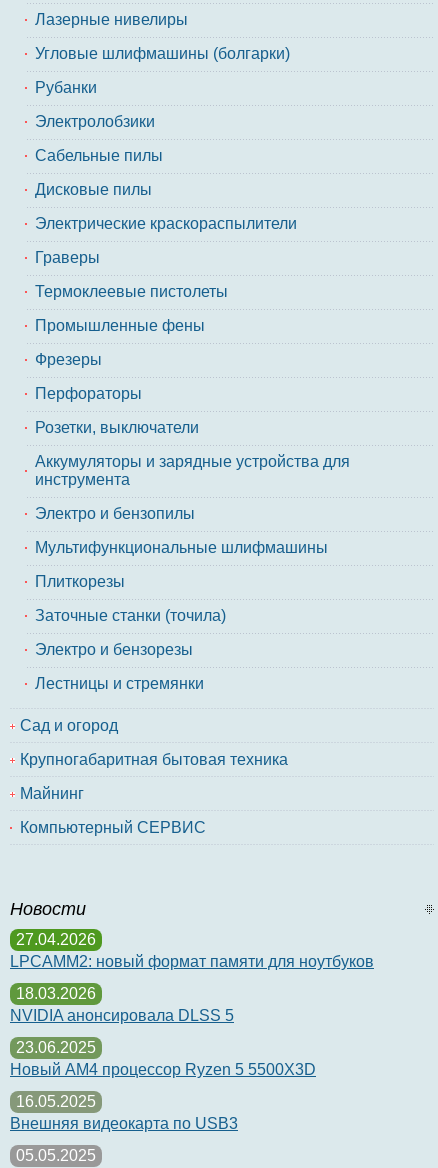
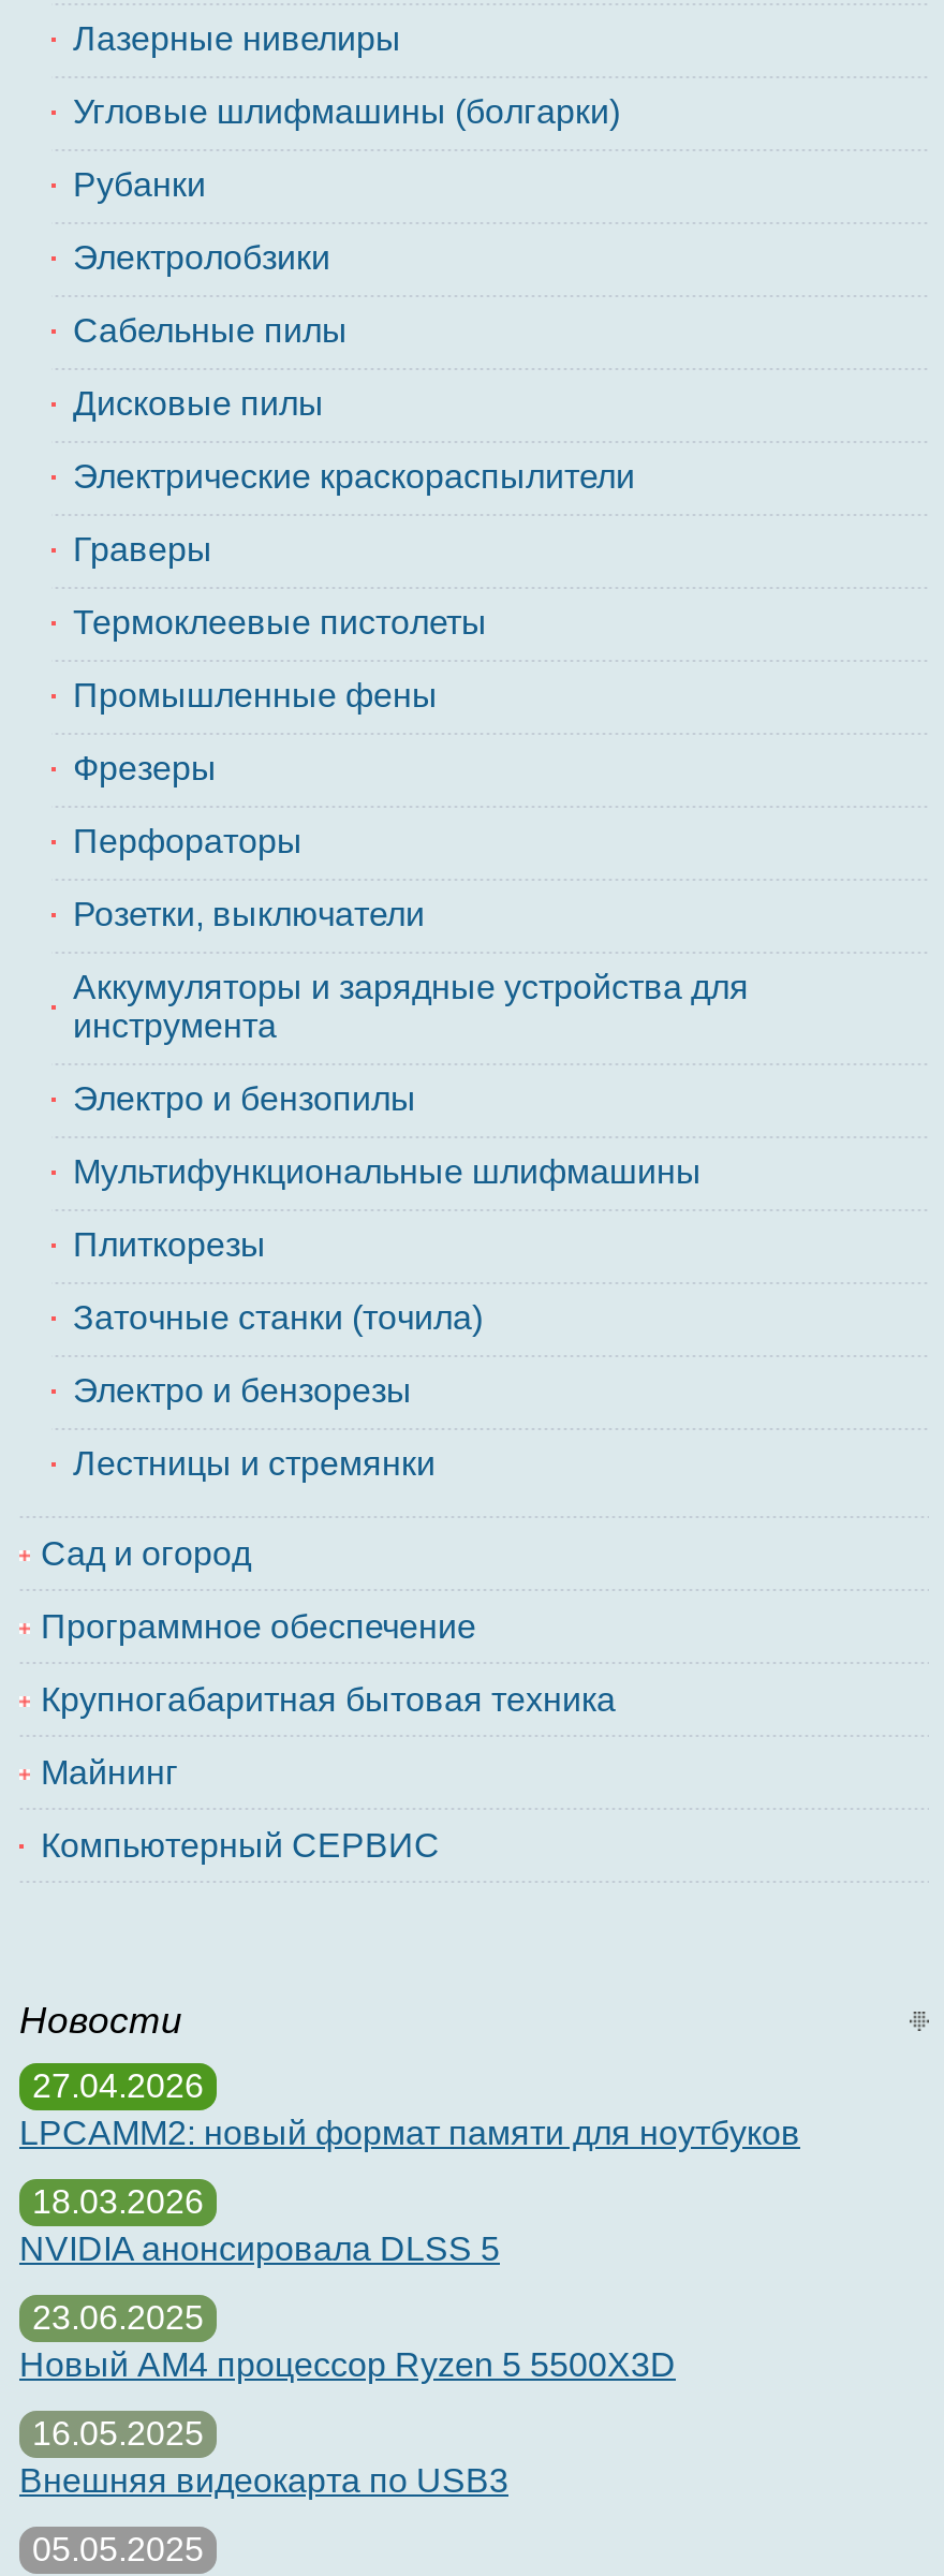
none -> [41,1608,476,1644] Программное обеспечение

